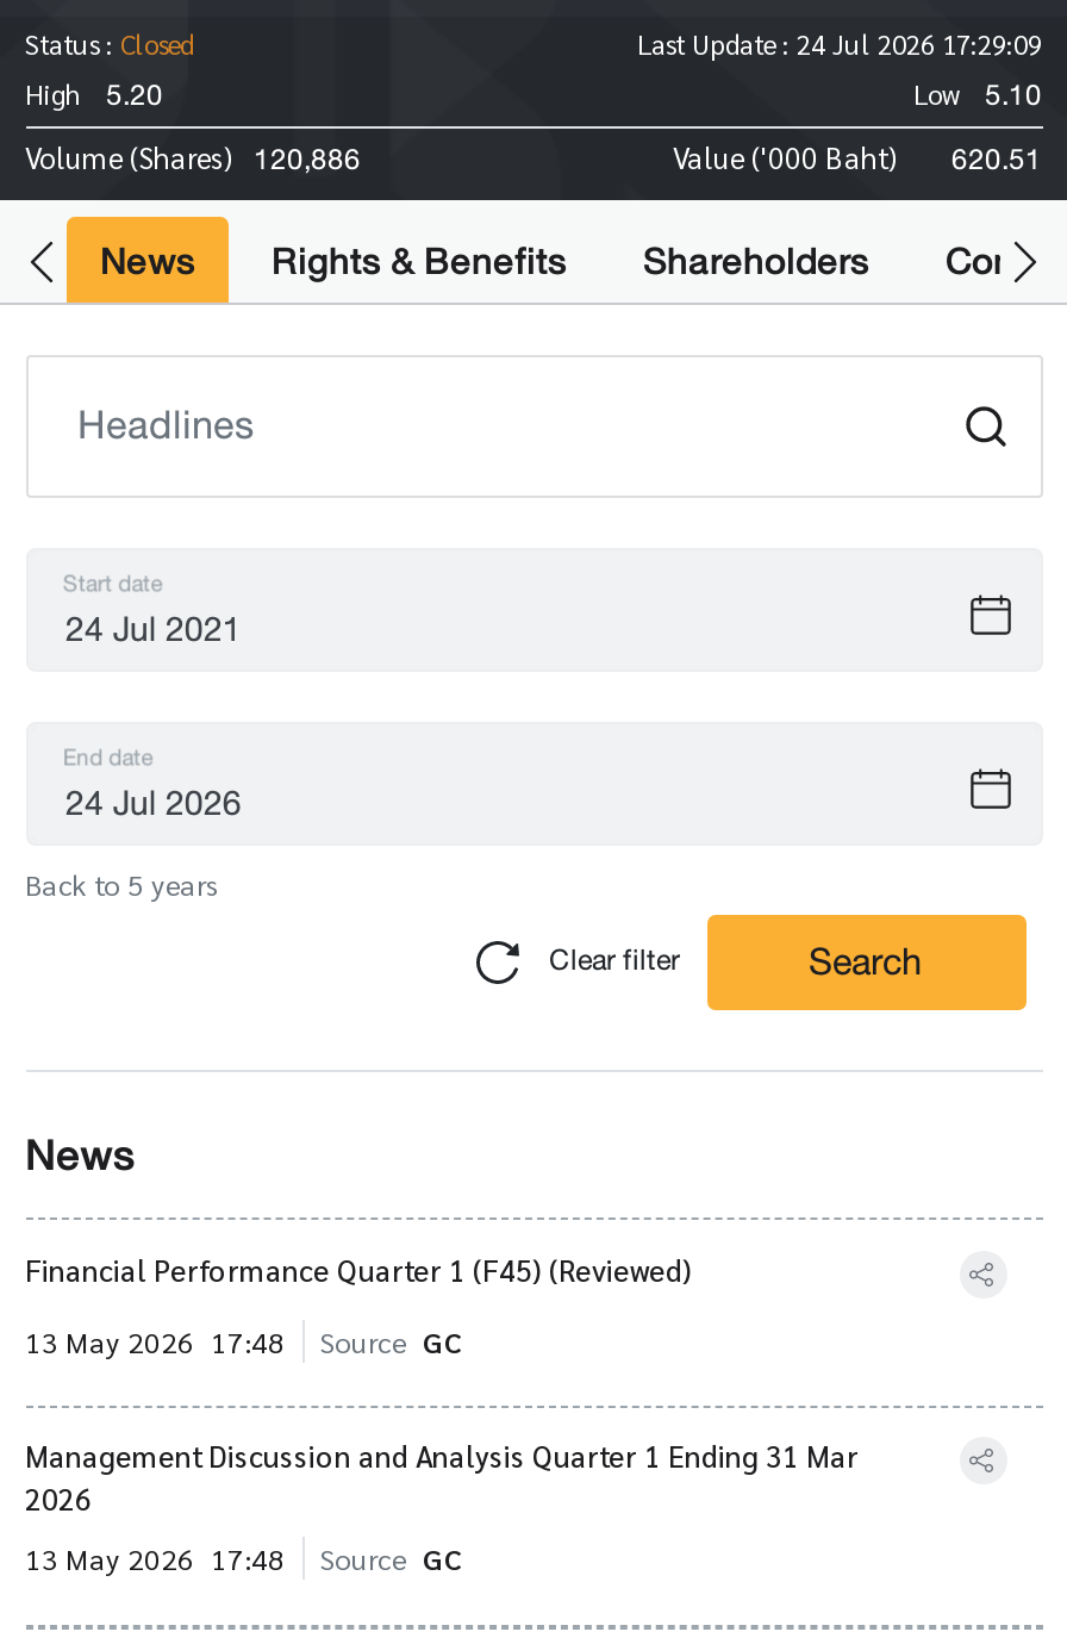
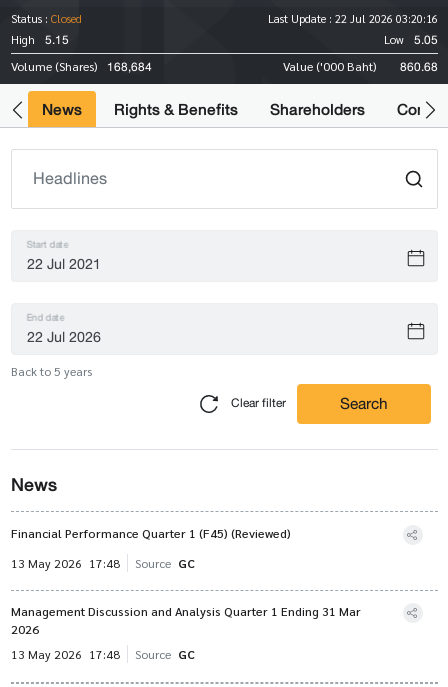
[637,26,1042,62] Last Update : 24 Jul 2026 17:29:09 -> [267,11,437,26] Last Update : 22 Jul 2026 03:20:16
[25,69,163,119] High 5.20 -> [10,29,68,50] High 5.15
[913,69,1042,119] Low 5.10 -> [383,29,437,50] Low 5.05
[25,133,361,183] Volume (Shares) 120,886 -> [10,56,151,77] Volume (Shares) 168,684
[673,133,1042,183] Value ('000 Baht) 620.51 -> [282,56,437,77] Value ('000 Baht) 860.68

